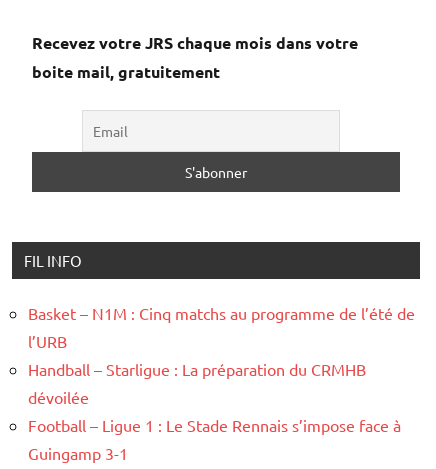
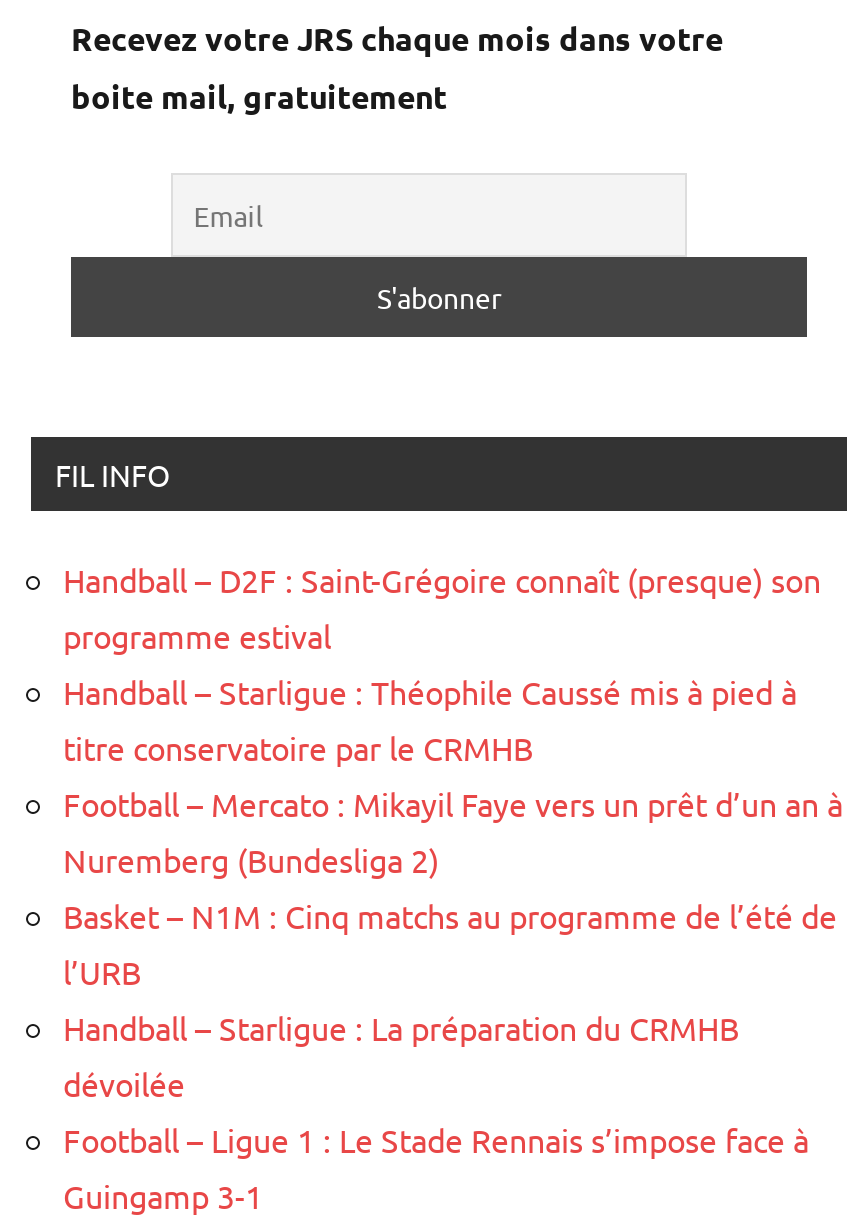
none -> [63,560,843,880] Handball – D2F : Saint-Grégoire connaît (presque) son | programme estival | Handball – Starligue : Théophile Caussé mis à pied à | titre conservatoire par le CRMHB | Football – Mercato : Mikayil Faye vers un prêt d’un an à | Nuremberg (Bundesliga 2)

